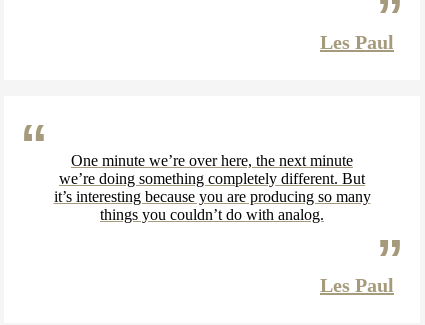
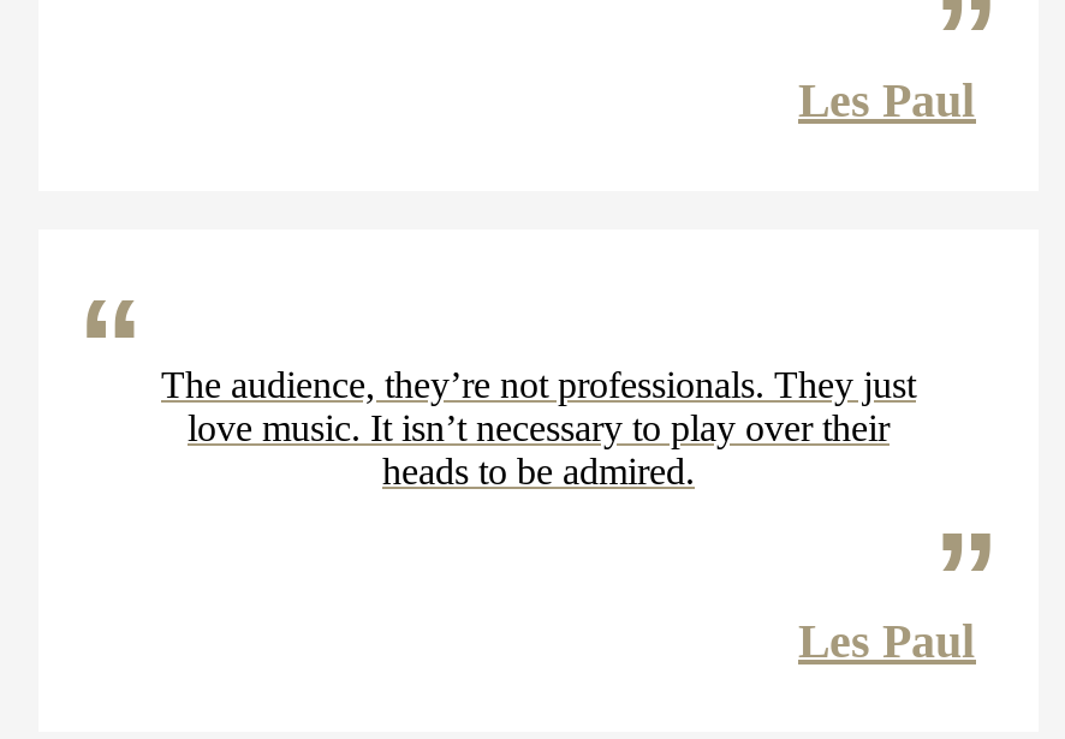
[53,152,370,223] One minute we’re over here, the next minute | we’re doing something completely different. But | it’s interesting because you are producing so many | things you couldn’t do with analog. -> [161,364,916,491] The audience, they’re not professionals. They just | love music. It isn’t necessary to play over their | heads to be admired.

